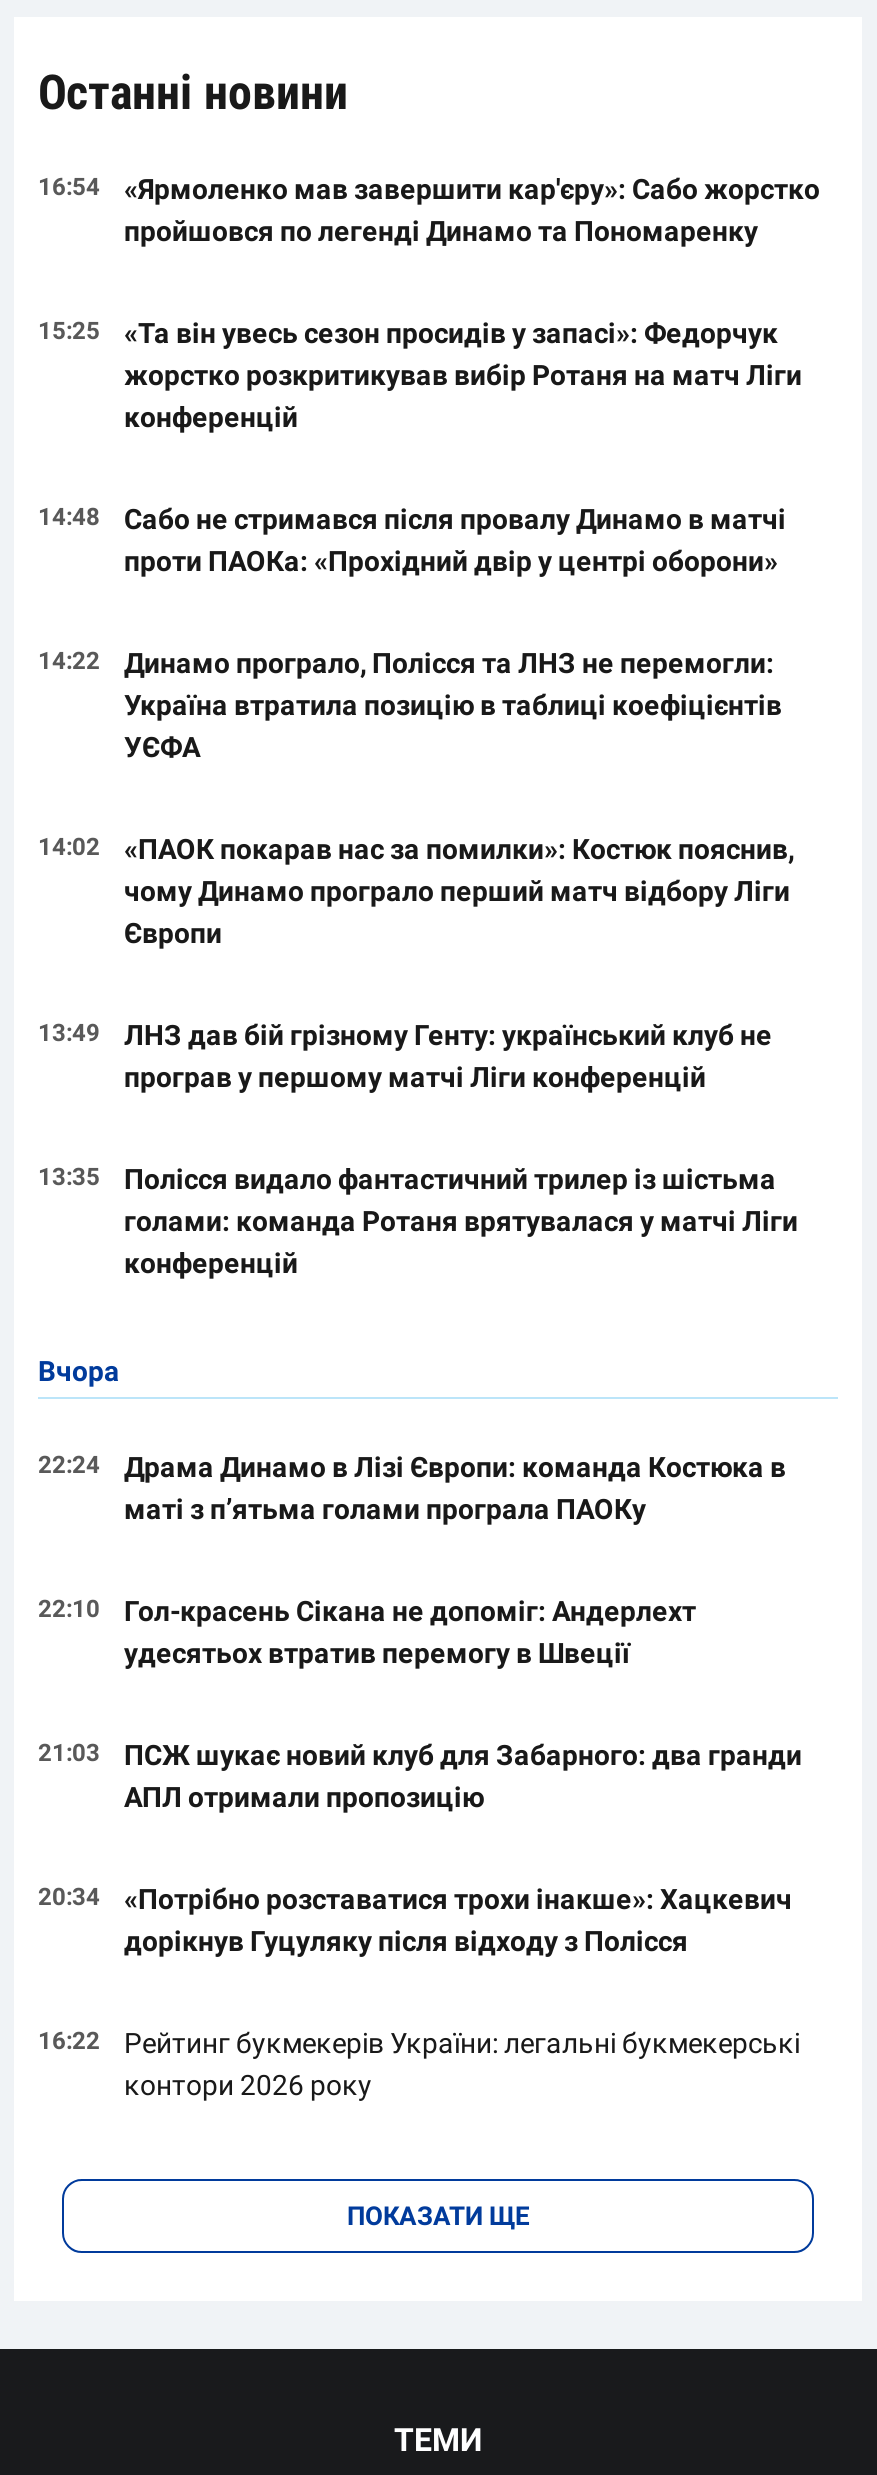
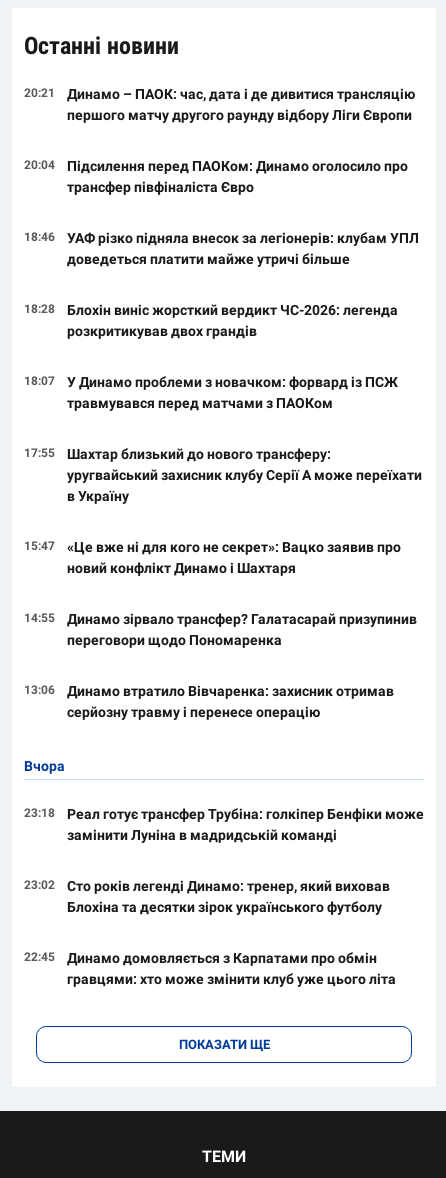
[38,174,820,1280] 16:54 | «Ярмоленко мав завершити кар'єру»: Сабо жорстко | пройшовся по легенді Динамо та Пономаренку | 15:25 | «Та він увесь сезон просидів у запасі»: Федорчук | жорстко розкритикував вибір Ротаня на матч Ліги | конференцій | 14:48 | Сабо не стримався після провалу Динамо в матчі | проти ПАОКа: «Прохідний двір у центрі оборони» | 14:22 | Динамо програло, Полісся та ЛНЗ не перемогли: | Україна втратила позицію в таблиці коефіцієнтів | УЄФА | 14:02 | «ПАОК покарав нас за помилки»: Костюк пояснив, | чому Динамо програло перший матч відбору Ліги | Європи | 13:49 | ЛНЗ дав бій грізному Генту: український клуб не | програв у першому матчі Ліги конференцій | 13:35 | Полісся видало фантастичний трилер із шістьма | голами: команда Ротаня врятувалася у матчі Ліги | конференцій -> [24,86,422,720] 20:21 | Динамо – ПАОК: час, дата і де дивитися трансляцію | першого матчу другого раунду відбору Ліги Європи | 20:04 | Підсилення перед ПАОКом: Динамо оголосило про | трансфер півфіналіста Євро | 18:46 | УАФ різко підняла внесок за легіонерів: клубам УПЛ | доведеться платити майже утричі більше | 18:28 | Блохін виніс жорсткий вердикт ЧС-2026: легенда | розкритикував двох грандів | 18:07 | У Динамо проблеми з новачком: форвард із ПСЖ | травмувався перед матчами з ПАОКом | 17:55 | Шахтар близький до нового трансферу: | уругвайський захисник клубу Серії А може переїхати | в Україну | 15:47 | «Це вже ні для кого не секрет»: Вацко заявив про | новий конфлікт Динамо і Шахтаря | 14:55 | Динамо зірвало трансфер? Галатасарай призупинив | переговори щодо Пономаренка | 13:06 | Динамо втратило Вівчаренка: захисник отримав | серйозну травму і перенесе операцію
moved [38,1356,120,1388] -> [24,758,65,774]: Вчора
[38,1452,802,2102] 22:24 | Драма Динамо в Лізі Європи: команда Костюка в | маті з п’ятьма голами програла ПАОКу | 22:10 | Гол-красень Сікана не допоміг: Андерлехт | удесятьох втратив перемогу в Швеції | 21:03 | ПСЖ шукає новий клуб для Забарного: два гранди | АПЛ отримали пропозицію | 20:34 | «Потрібно розставатися трохи інакше»: Хацкевич | дорікнув Гуцуляку після відходу з Полісся | 16:22 | Рейтинг букмекерів України: легальні букмекерські | контори 2026 року -> [24,806,424,987] 23:18 | Реал готує трансфер Трубіна: голкіпер Бенфіки може | замінити Луніна в мадридській команді | 23:02 | Сто років легенді Динамо: тренер, який виховав | Блохіна та десятки зірок українського футболу | 22:45 | Динамо домовляється з Карпатами про обмін | гравцями: хто може змінити клуб уже цього літа

